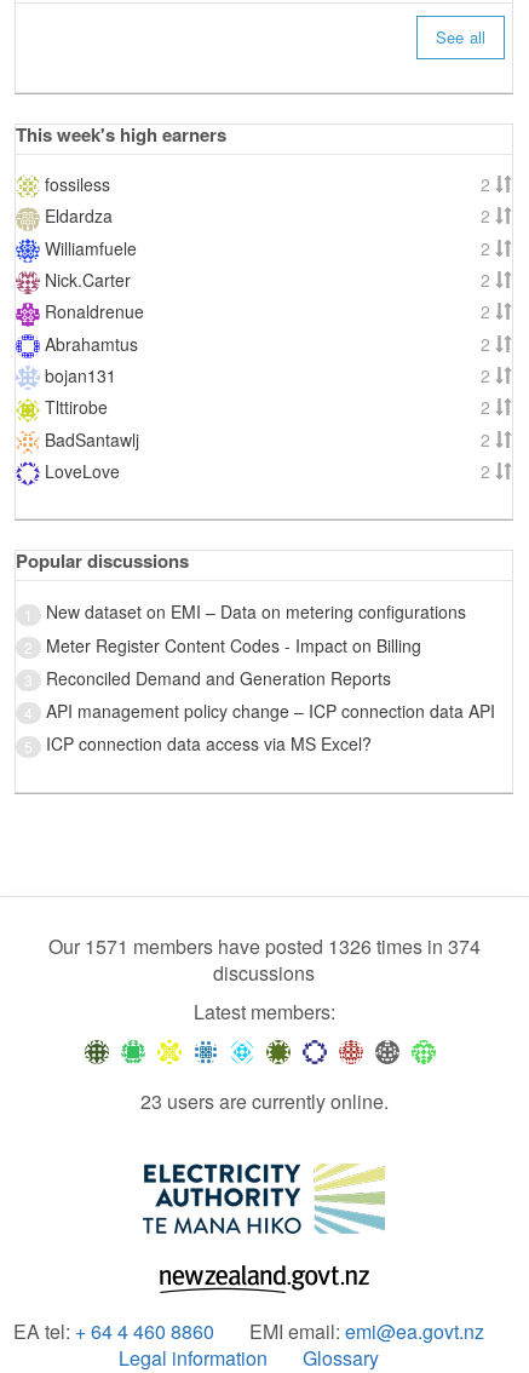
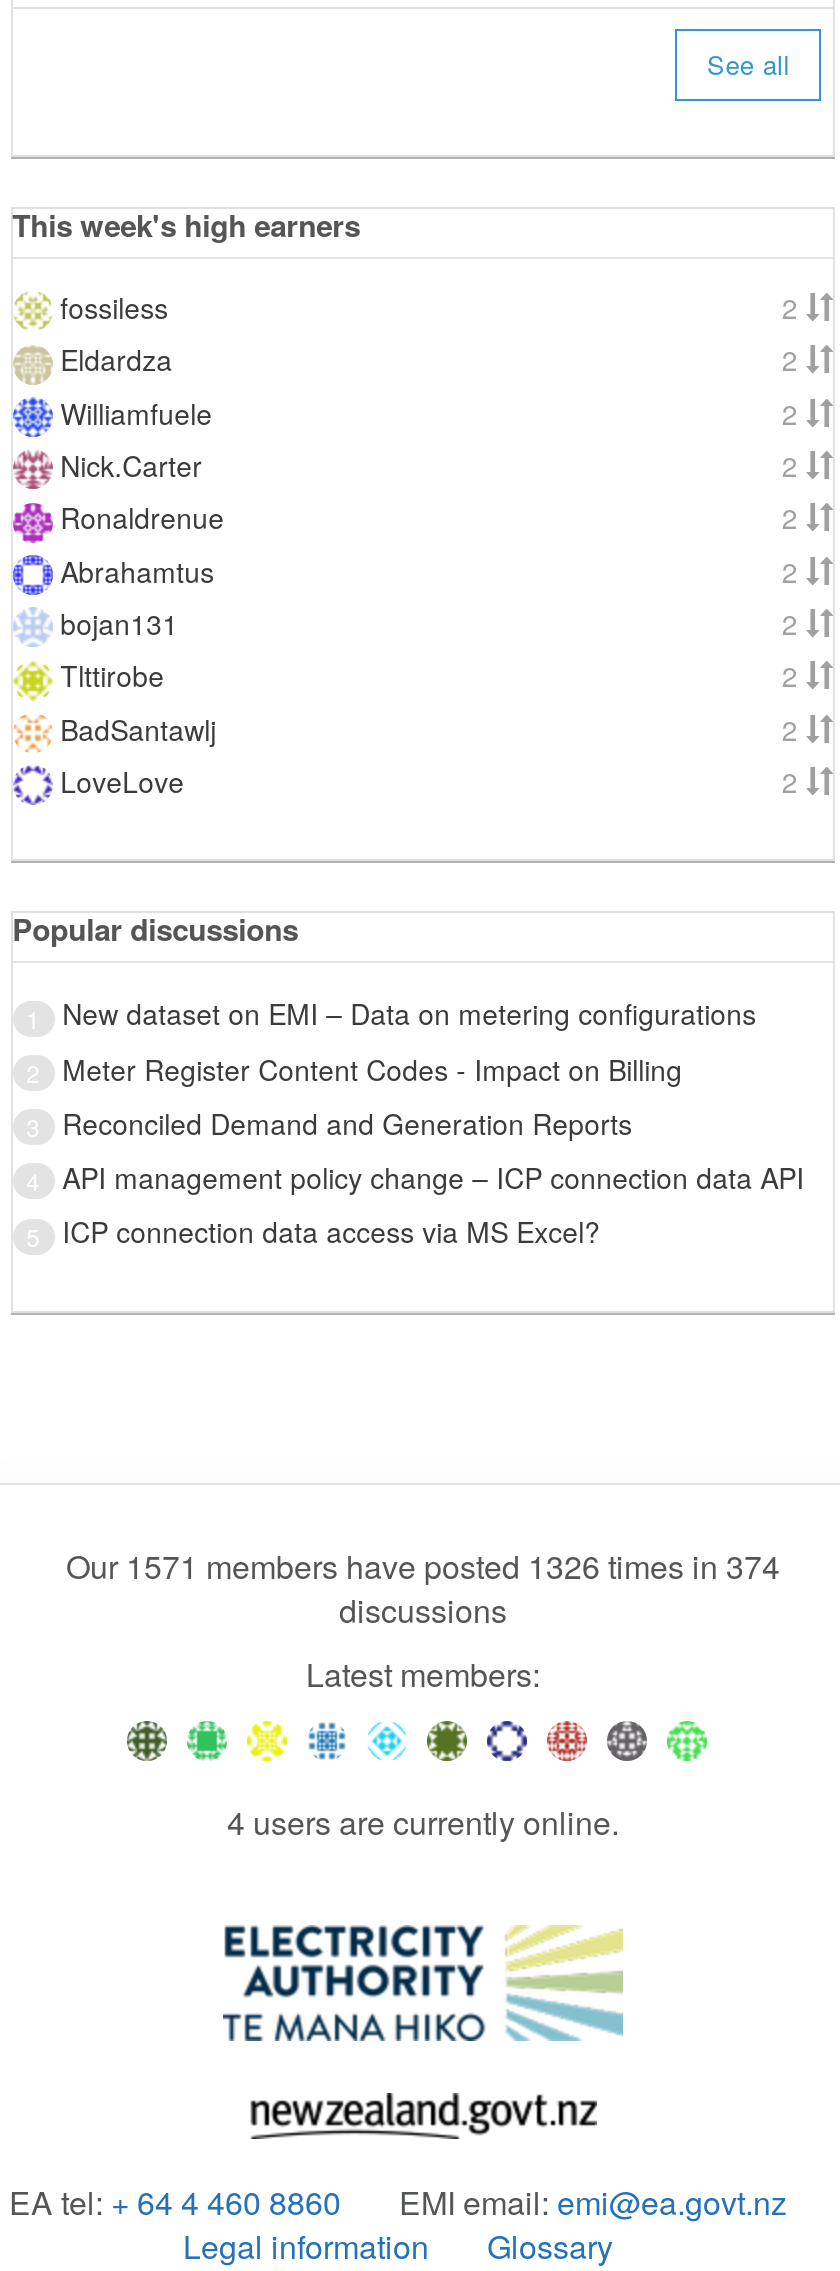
[140,1087,388,1115] 23 users are currently online. -> [227,1799,619,1845] 4 users are currently online.

